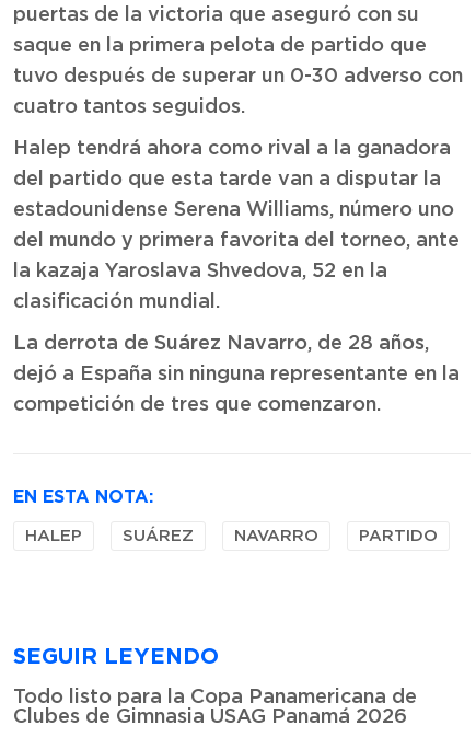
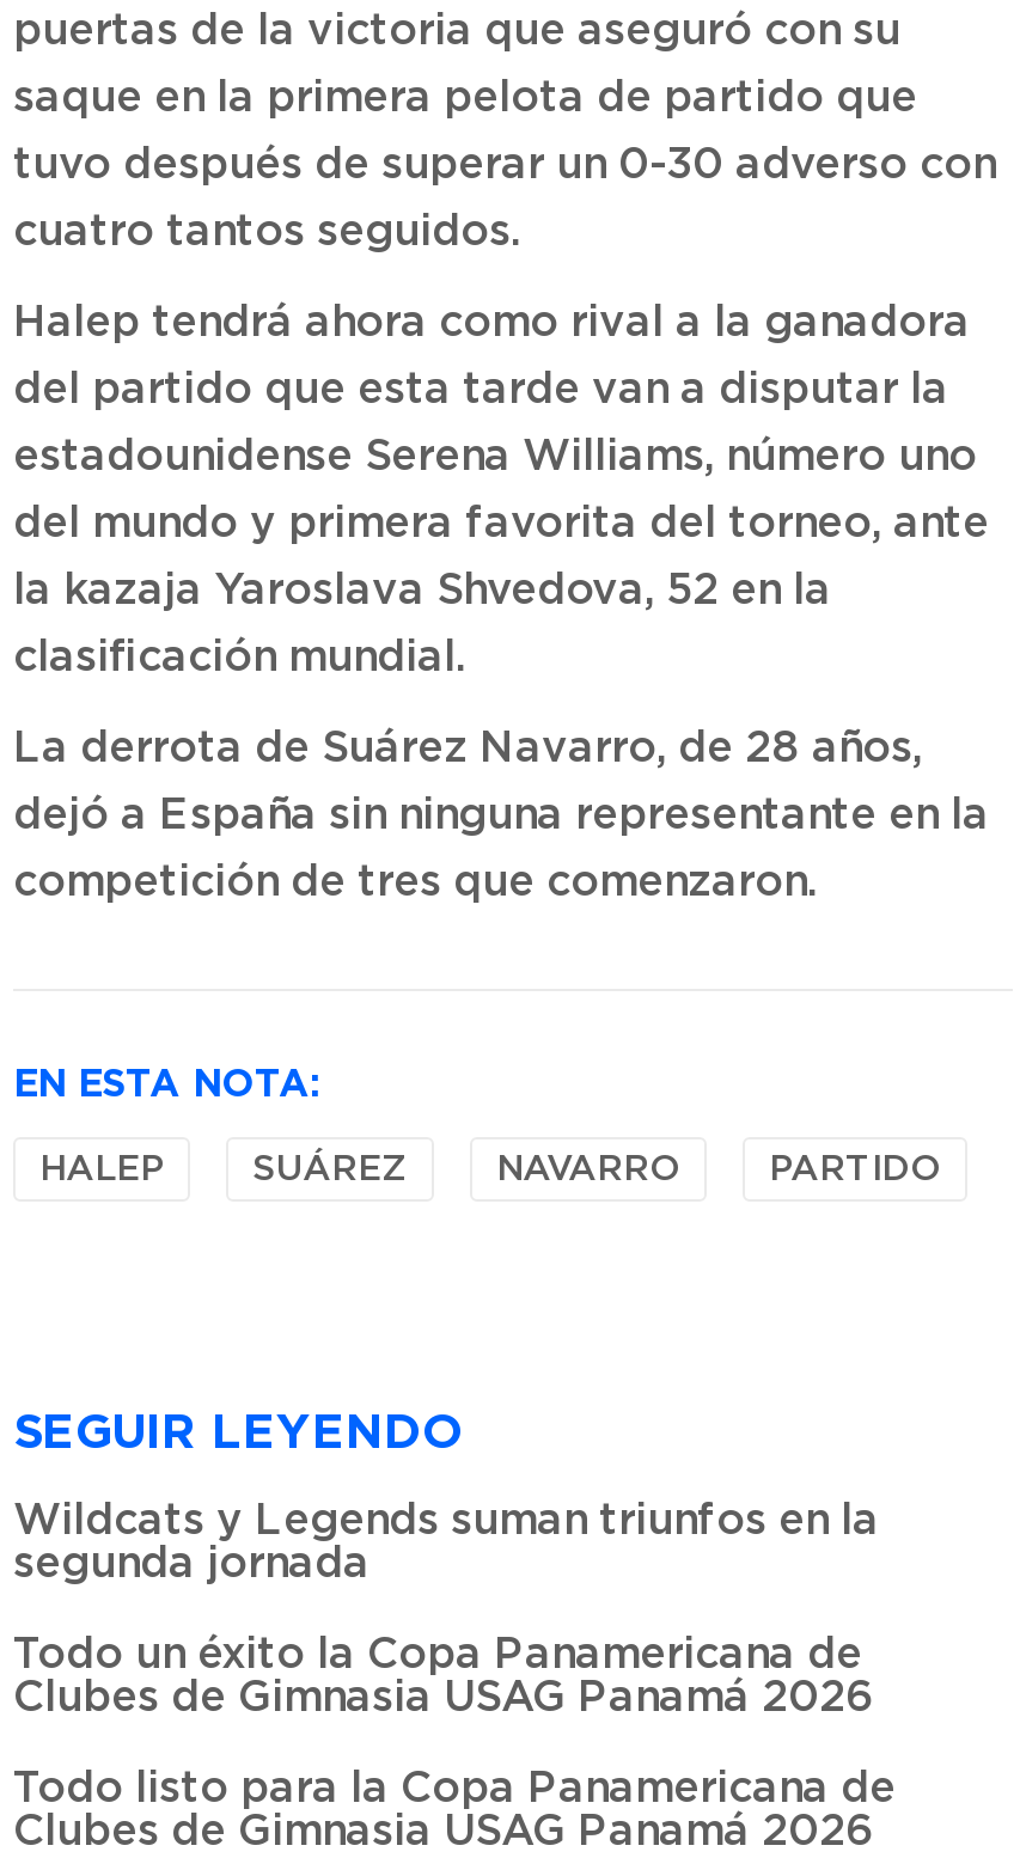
none -> [13,1501,879,1721] Wildcats y Legends suman triunfos en la | segunda jornada | Todo un éxito la Copa Panamericana de | Clubes de Gimnasia USAG Panamá 2026

